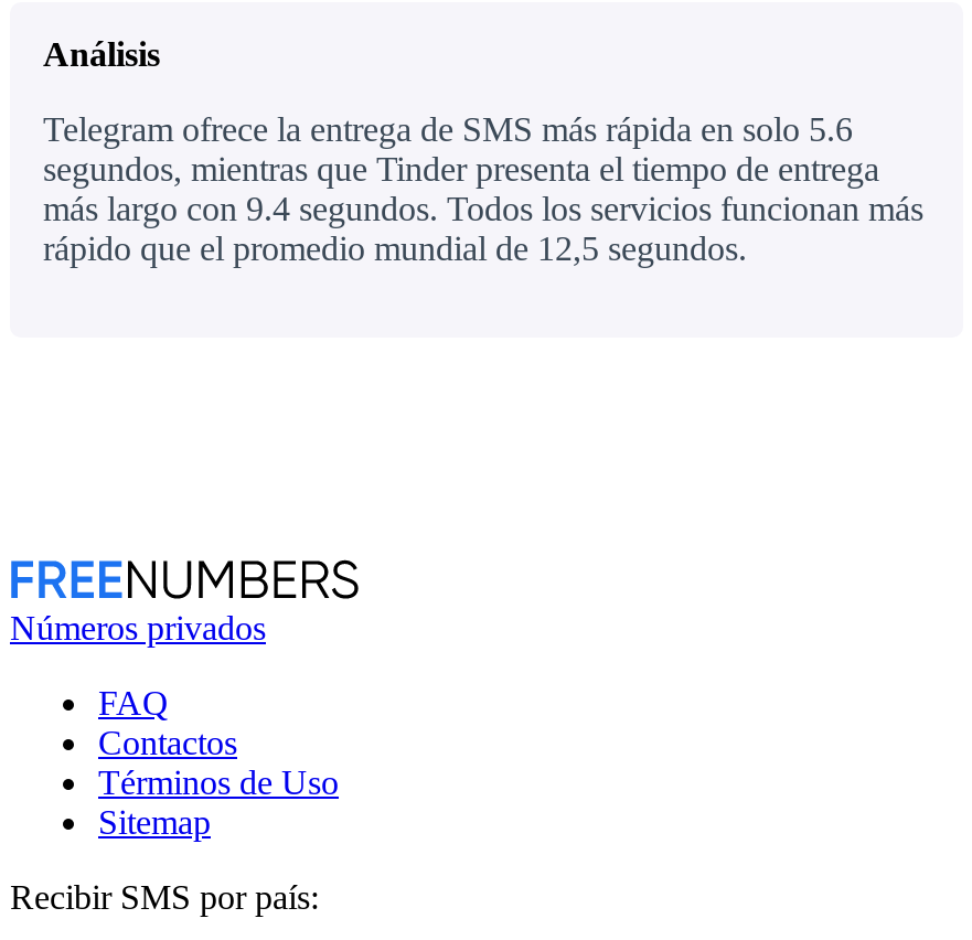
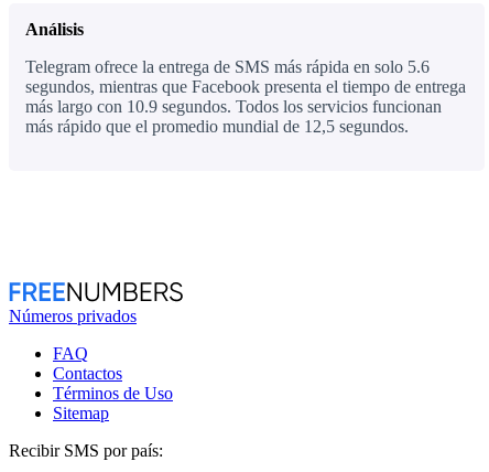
[43,150,923,267] segundos, mientras que Tinder presenta el tiempo de entrega | más largo con 9.4 segundos. Todos los servicios funcionan más | rápido que el promedio mundial de 12,5 segundos. -> [25,77,466,135] segundos, mientras que Facebook presenta el tiempo de entrega | más largo con 10.9 segundos. Todos los servicios funcionan | más rápido que el promedio mundial de 12,5 segundos.

